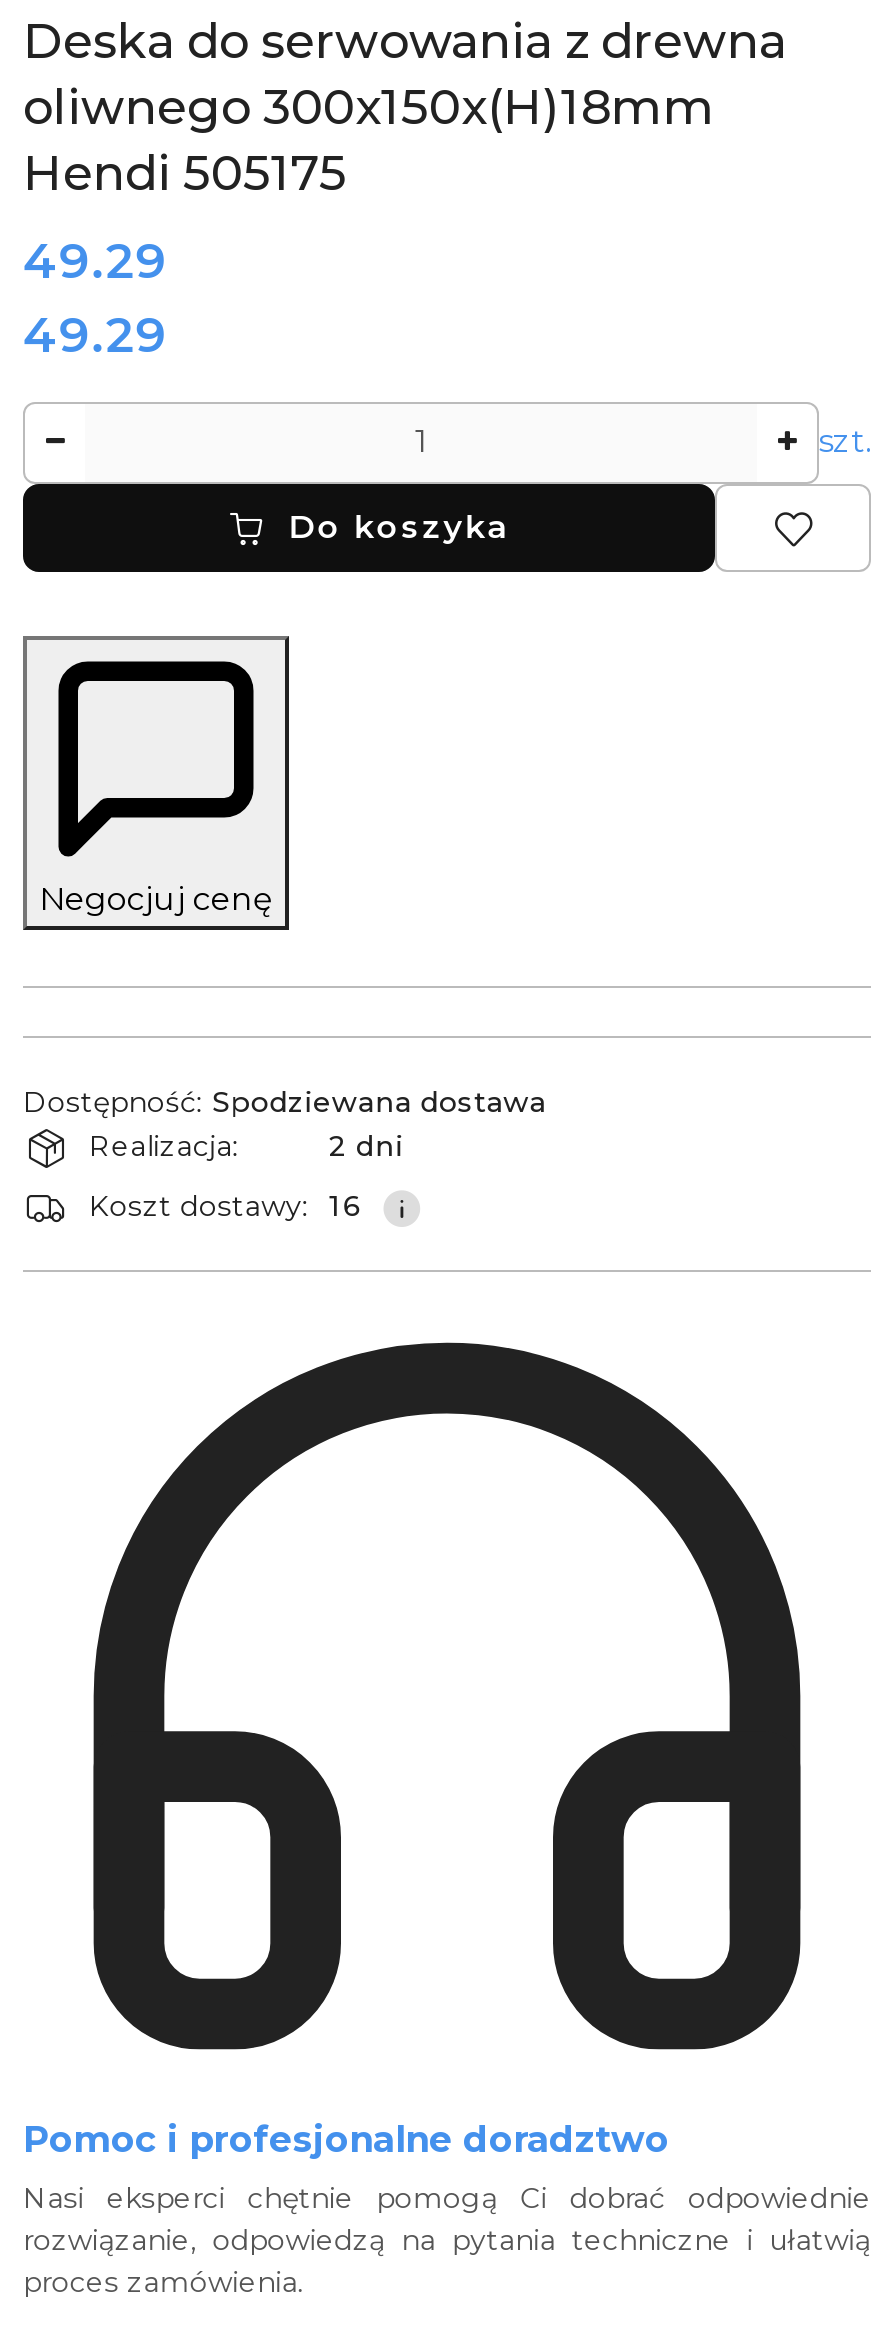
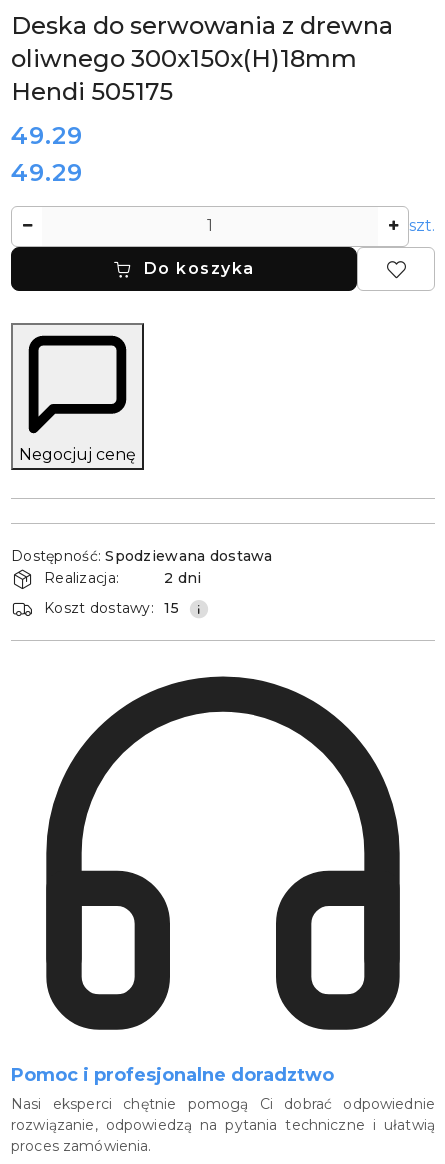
[89,1188,363,1224] Koszt dostawy: 16 -> [44,599,180,617] Koszt dostawy: 15

